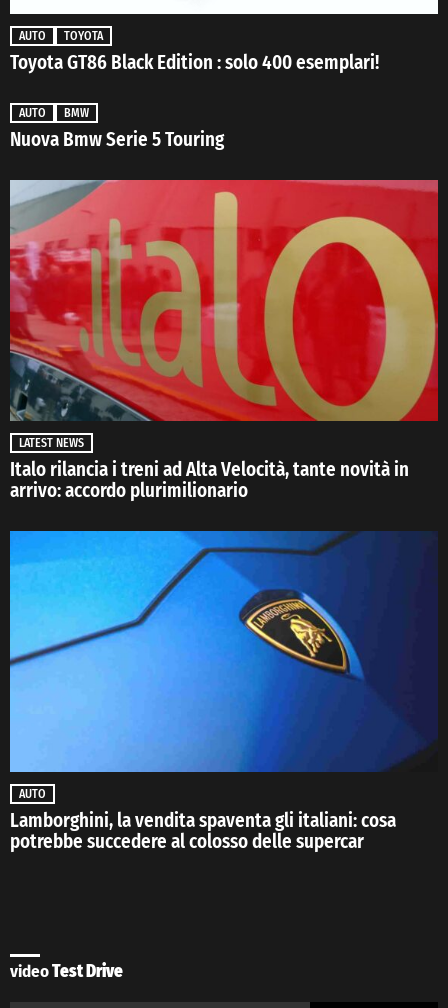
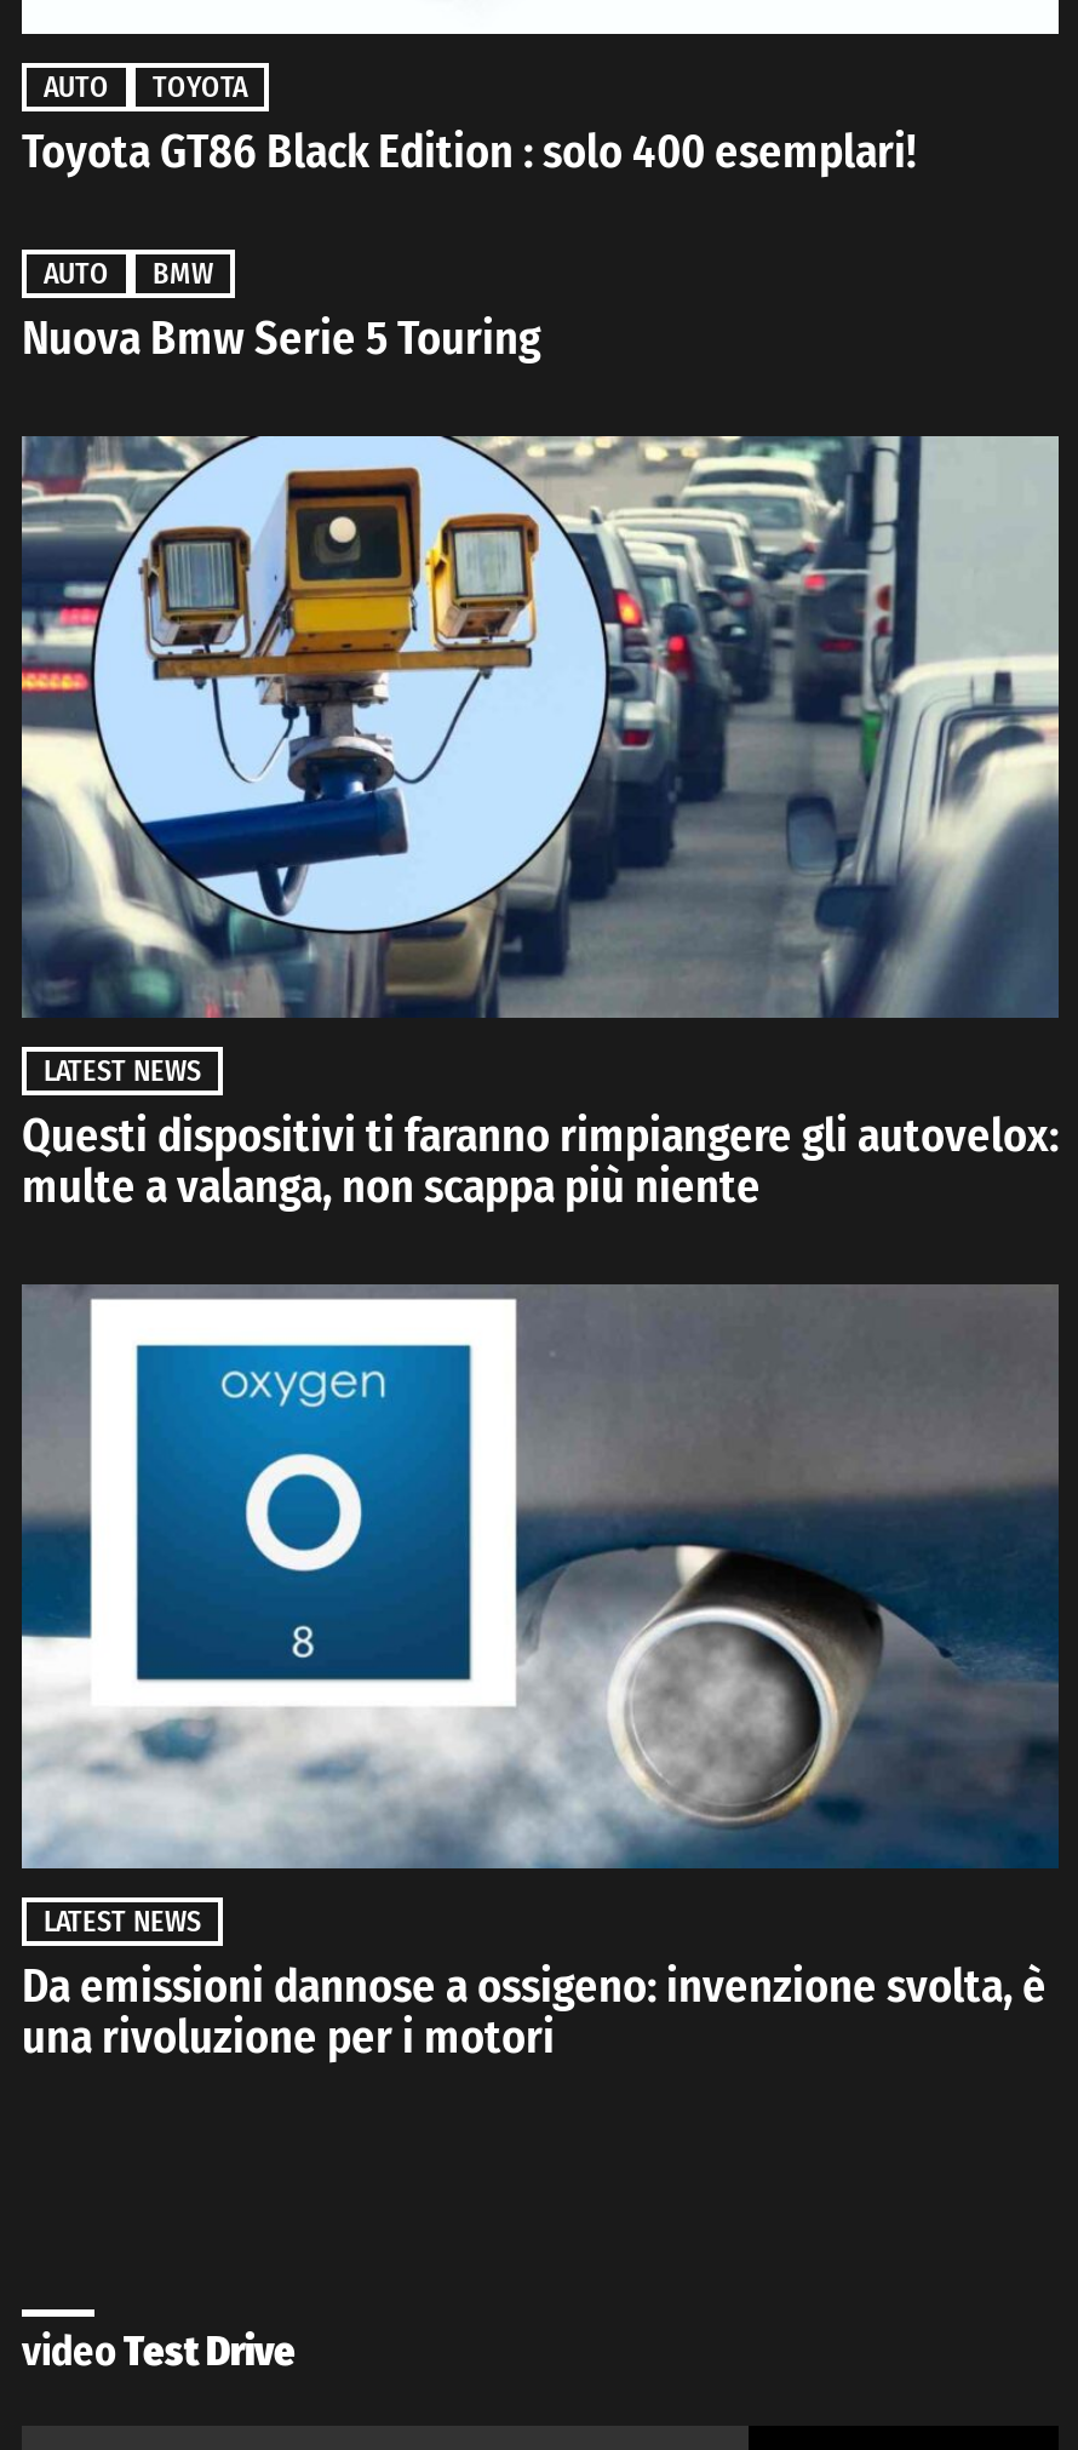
[9,179,439,502] [image] | Italo rilancia i treni ad Alta Velocità, tante novità in | arrivo: accordo plurimilionario -> [19,434,1061,1215] [image] | Questi dispositivi ti faranno rimpiangere gli autovelox: | multe a valanga, non scappa più niente
[9,530,437,853] [image] | AUTO | Lamborghini, la vendita spaventa gli italiani: cosa | potrebbe succedere al colosso delle supercar -> [19,1284,1059,2064] [image] | LATEST NEWS | Da emissioni dannose a ossigeno: invenzione svolta, è | una rivoluzione per i motori

